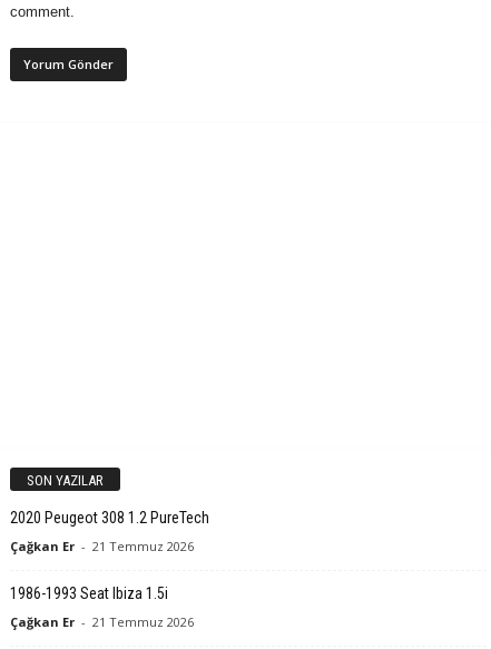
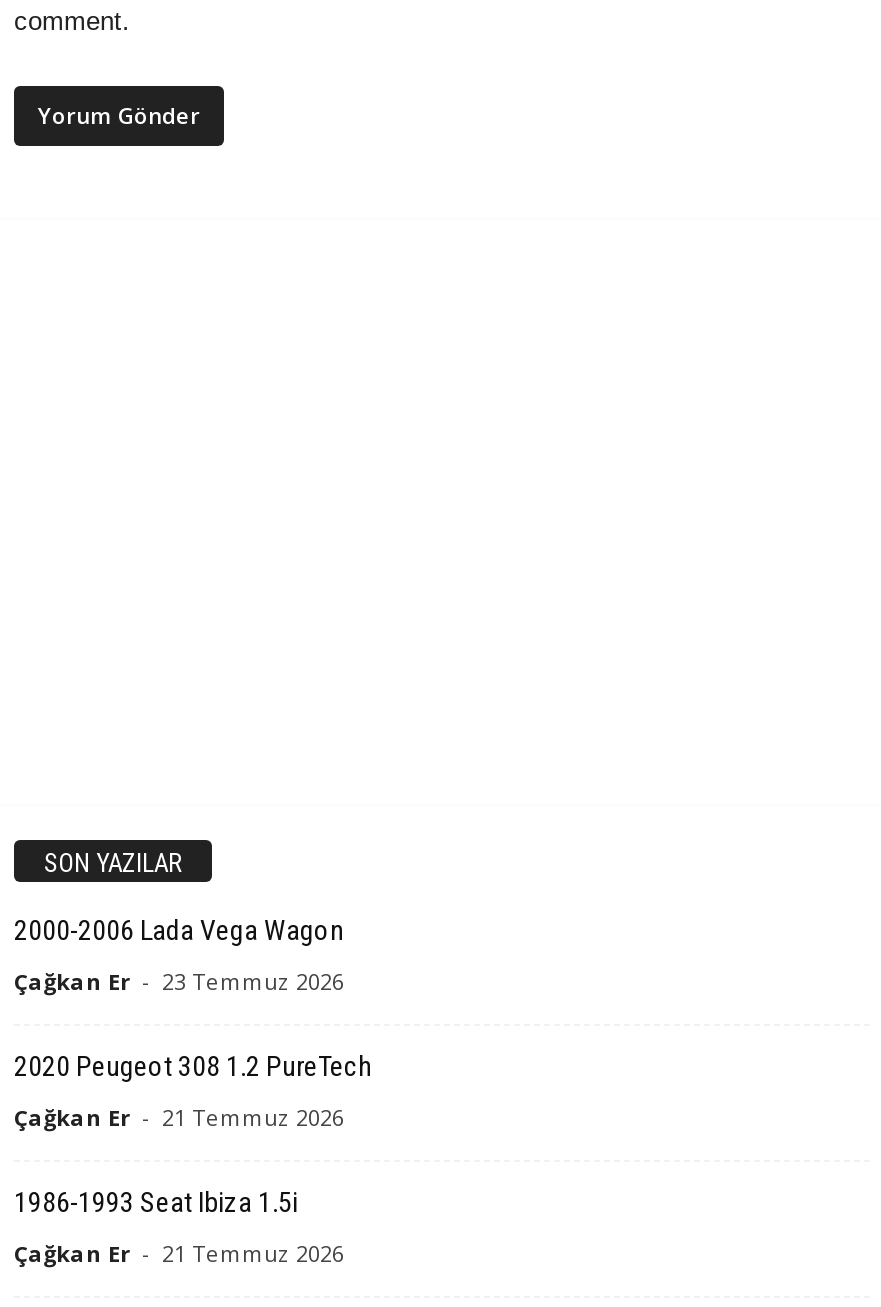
none -> [14,913,344,995] 2000-2006 Lada Vega Wagon | Çağkan Er - 23 Temmuz 2026

